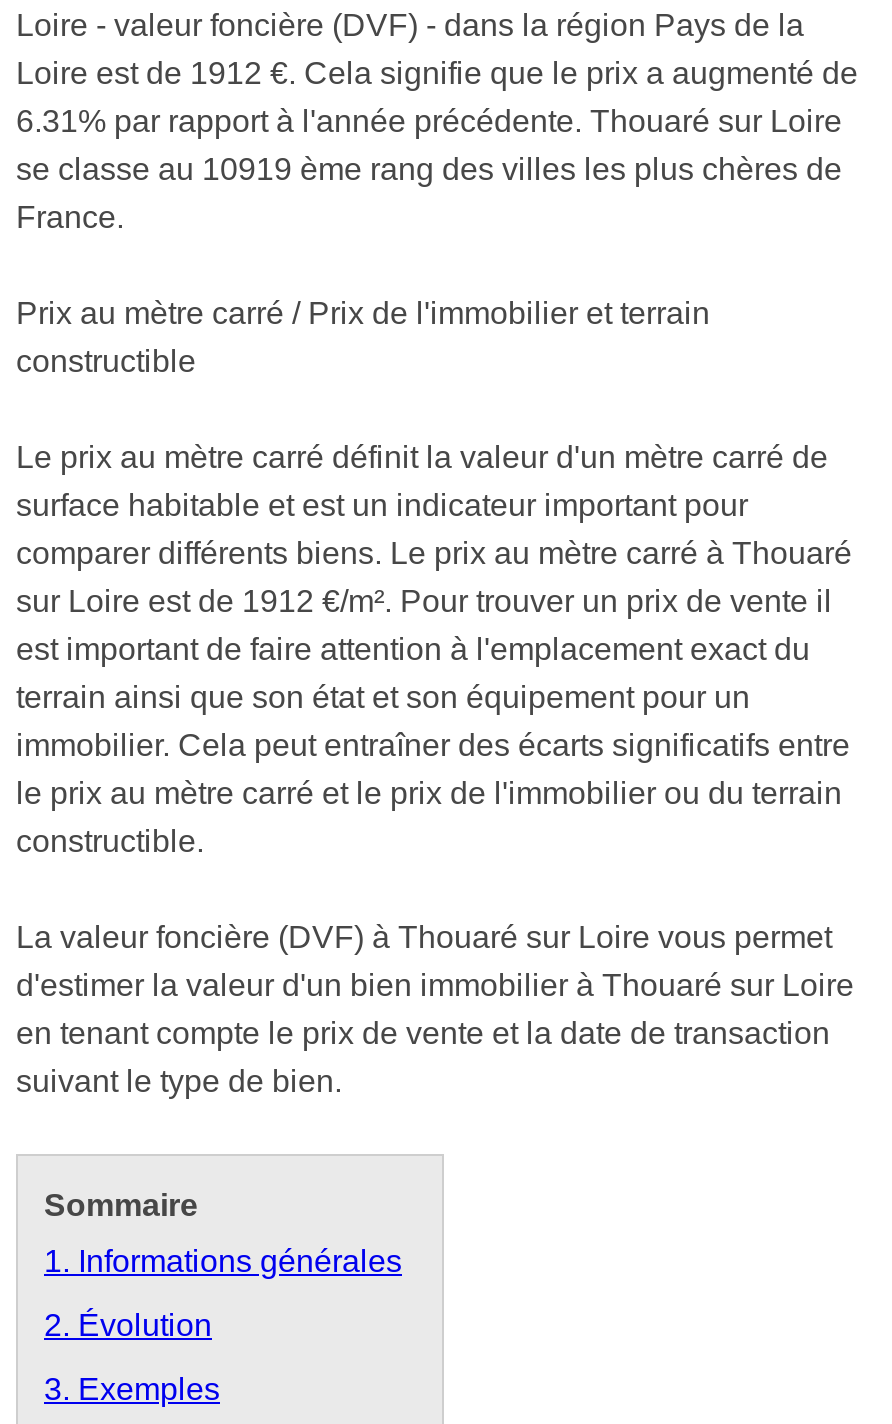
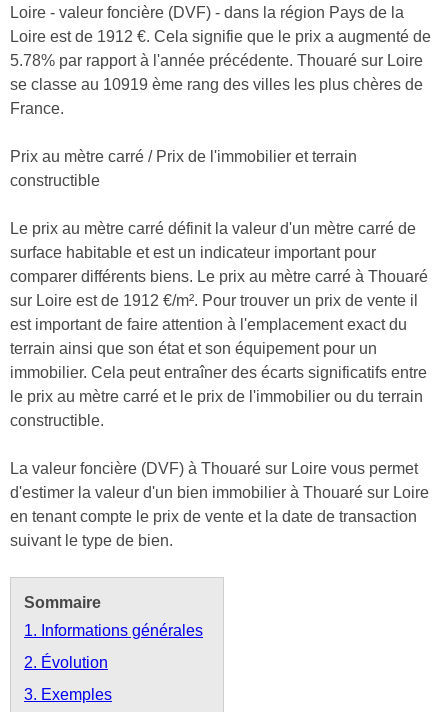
[16,103,842,137] 6.31% par rapport à l'année précédente. Thouaré sur Loire -> [10,52,423,69] 5.78% par rapport à l'année précédente. Thouaré sur Loire

